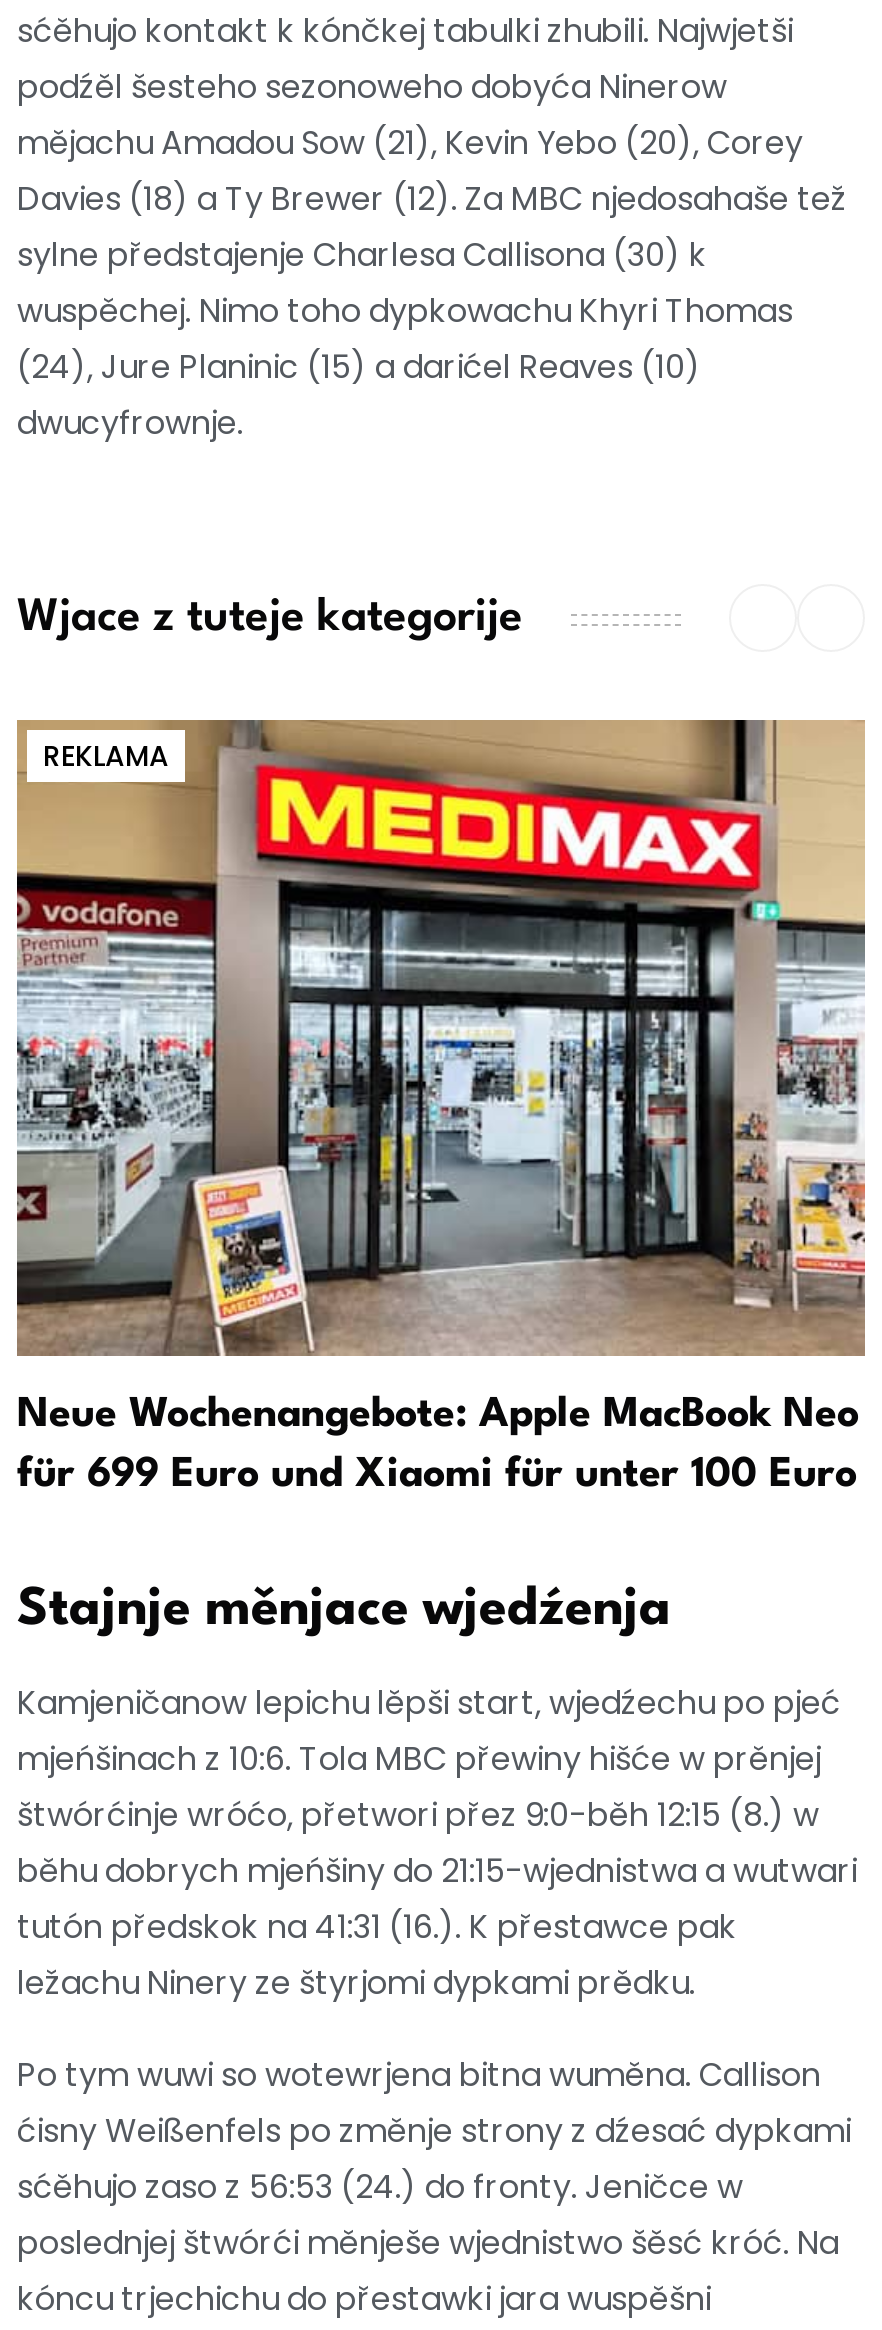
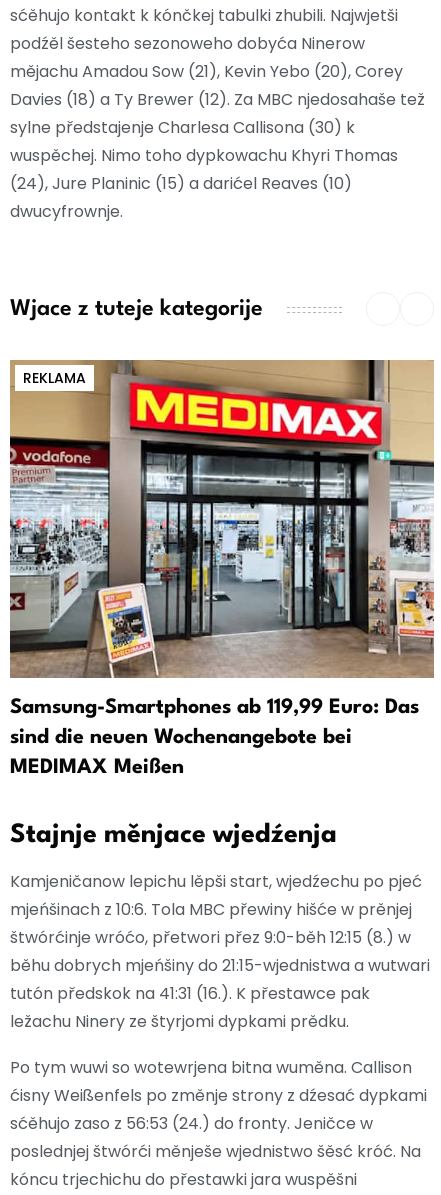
[17,1396,859,1496] Neue Wochenangebote: Apple MacBook Neo | für 699 Euro und Xiaomi für unter 100 Euro -> [10,698,419,778] Samsung-Smartphones ab 119,99 Euro: Das | sind die neuen Wochenangebote bei | MEDIMAX Meißen

